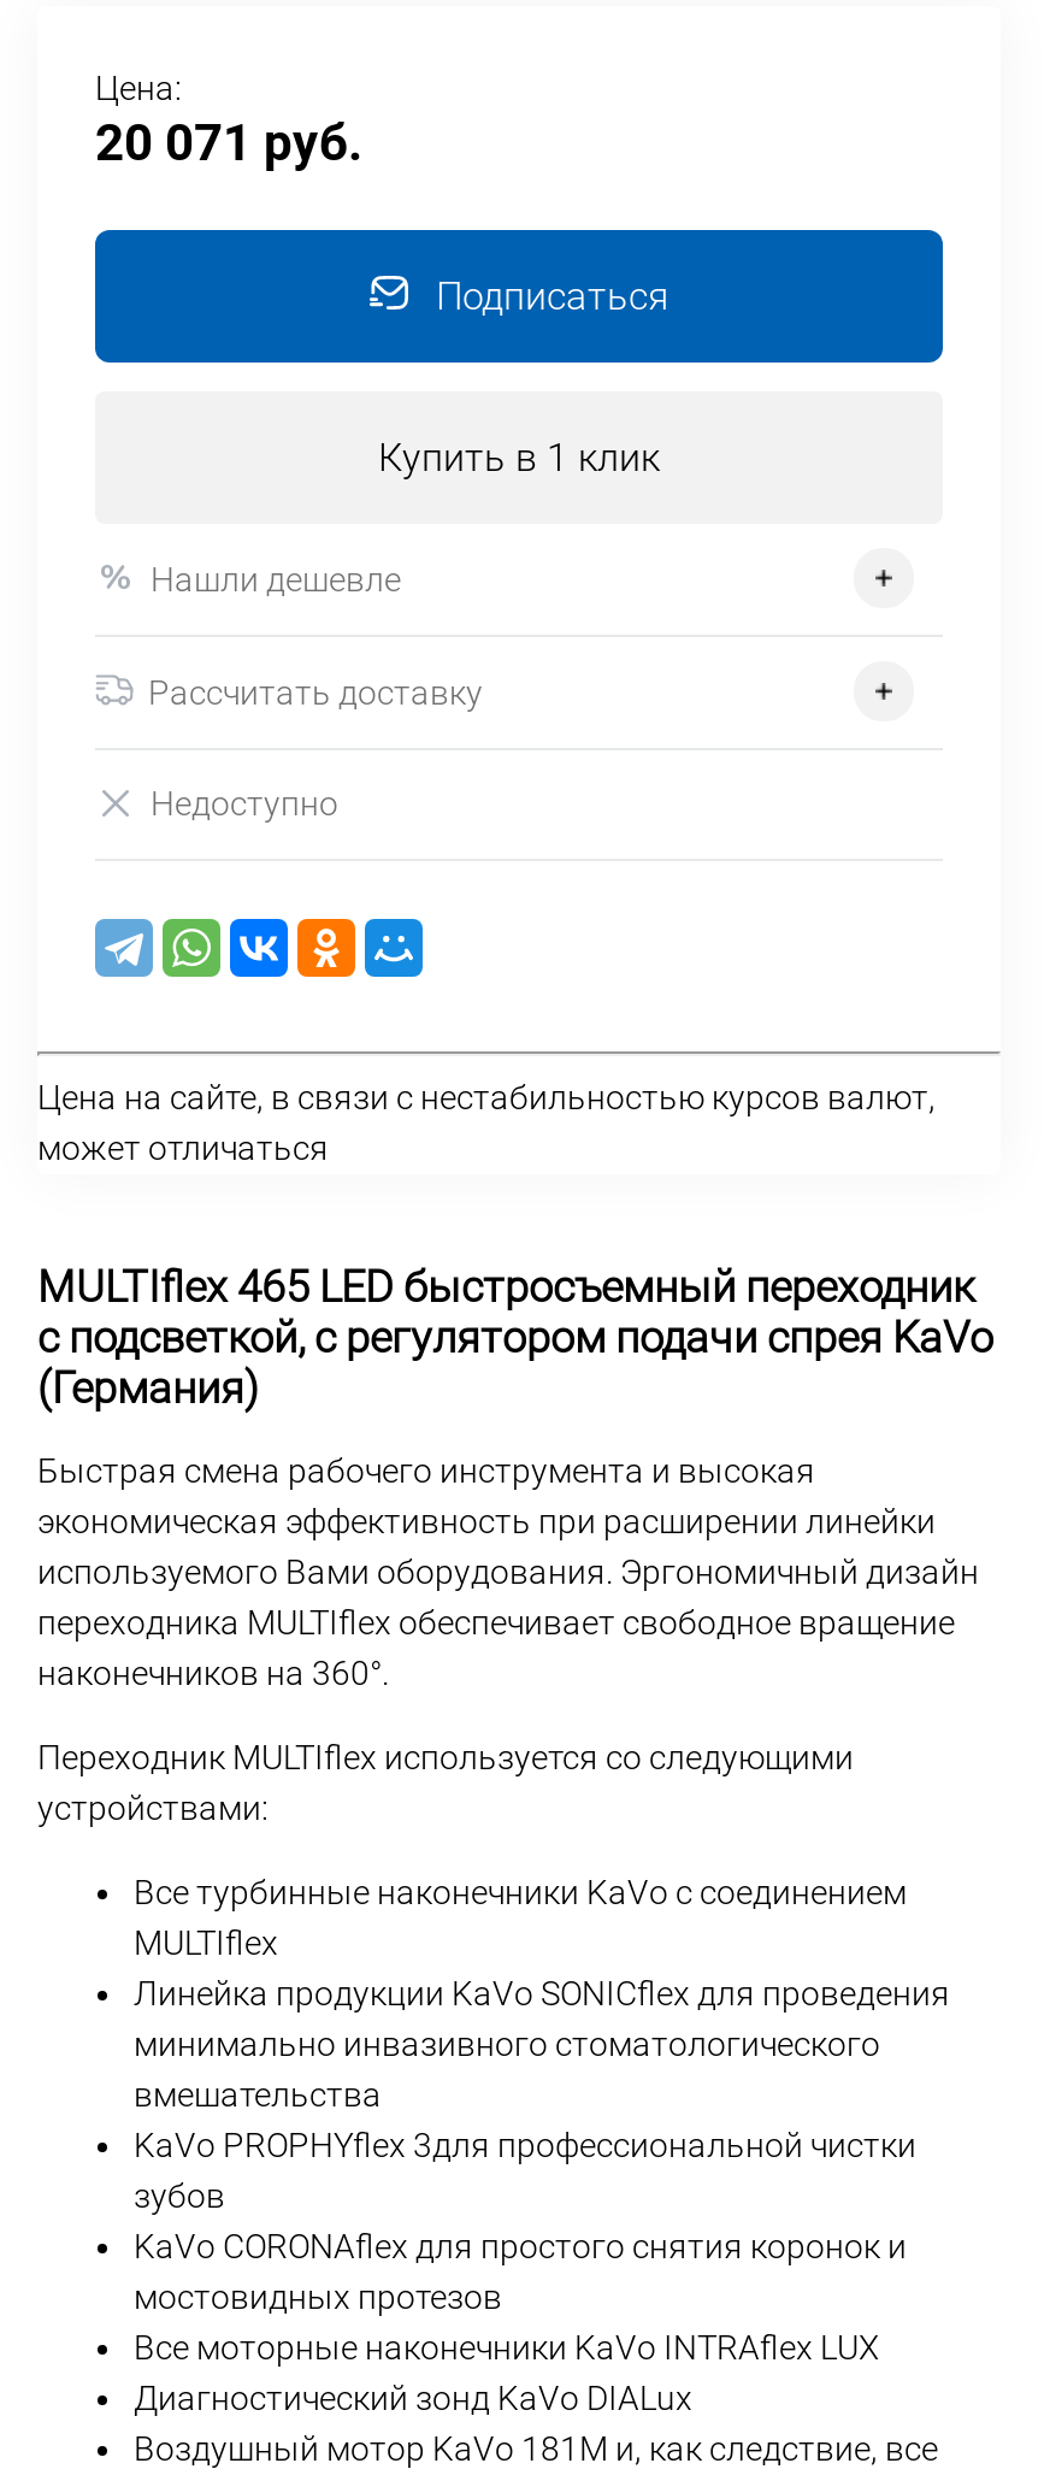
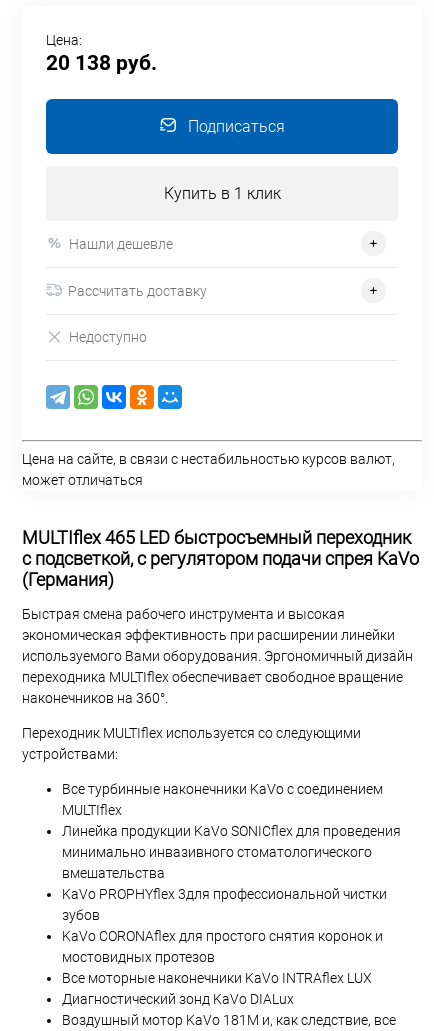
[95,114,362,172] 20 071 руб. -> [46,51,157,75] 20 138 руб.

